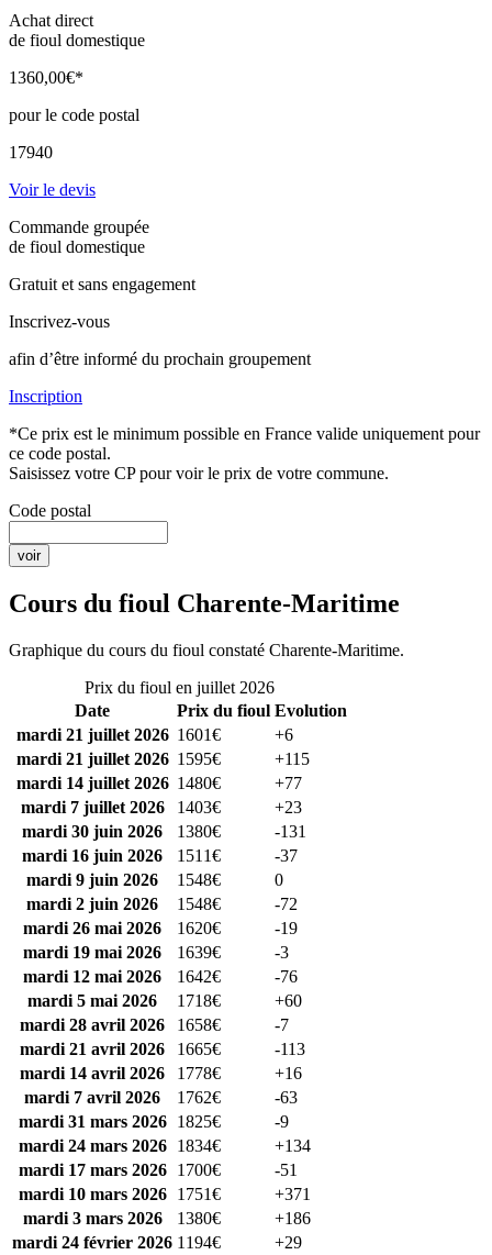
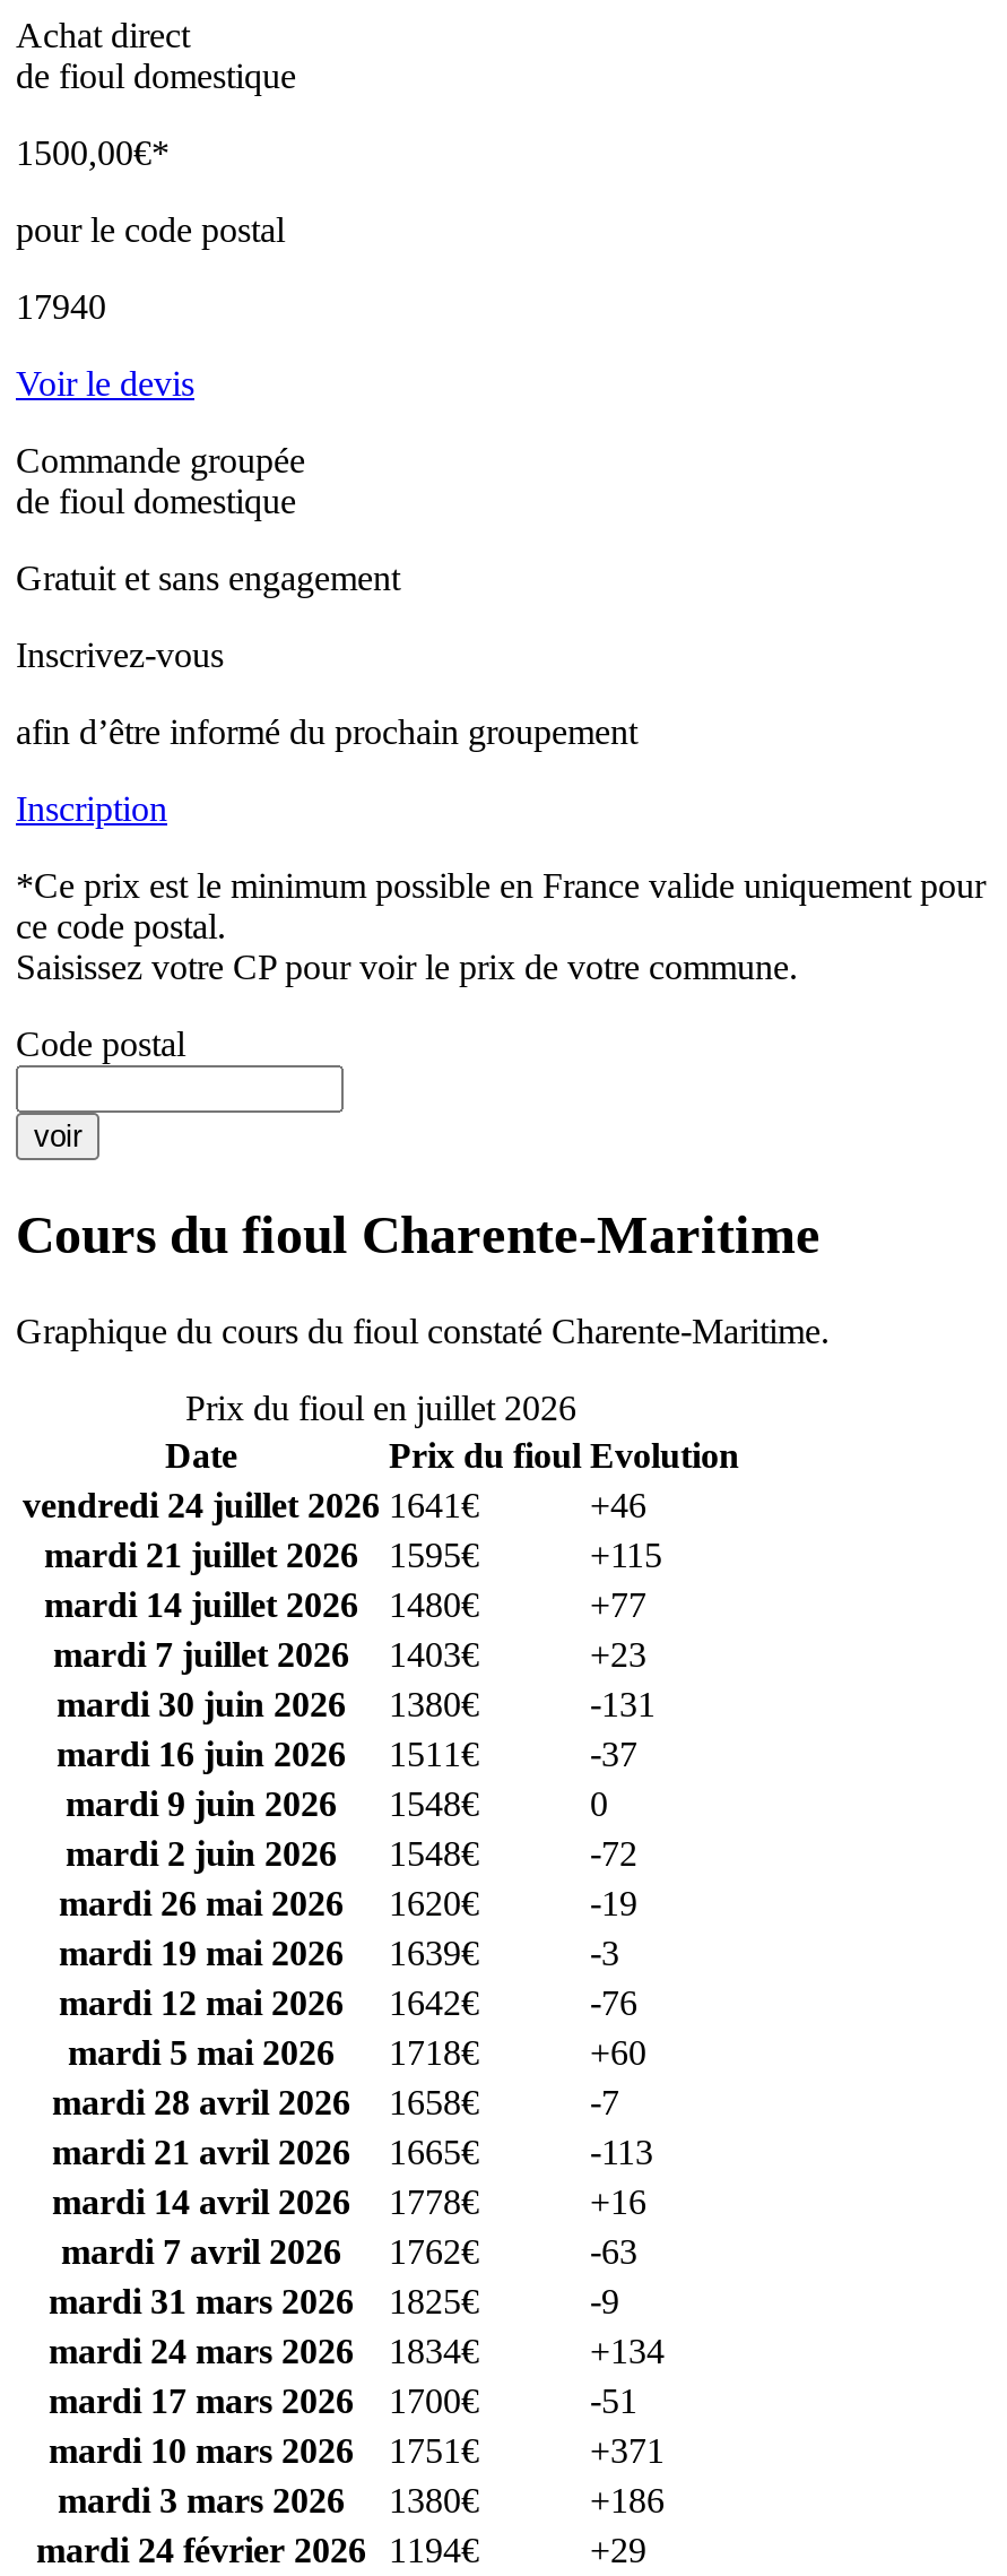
[9,68,83,87] 1360,00€* -> [16,134,170,173] 1500,00€*
[16,725,293,768] mardi 21 juillet 2026 1601€ | +6 | mardi 21 juillet 2026 1595€ -> [23,1486,646,1574] vendredi 24 juillet 2026 1641€ | +46 | mardi 21 juillet 2026 | 1595€

